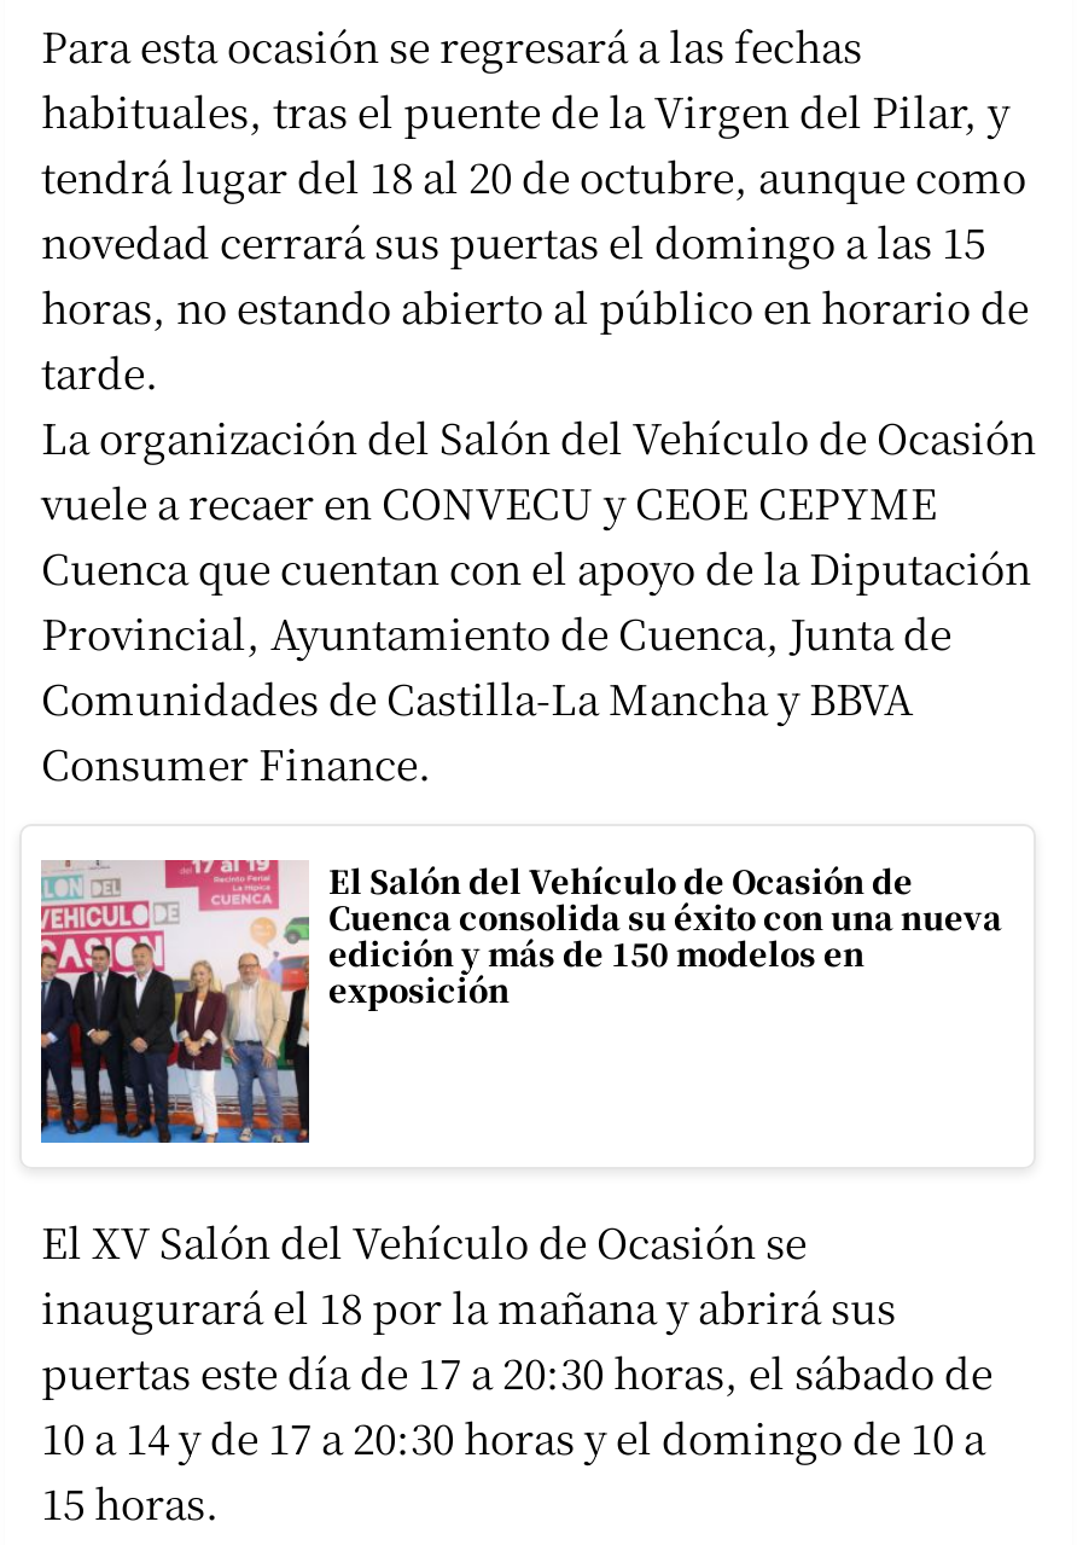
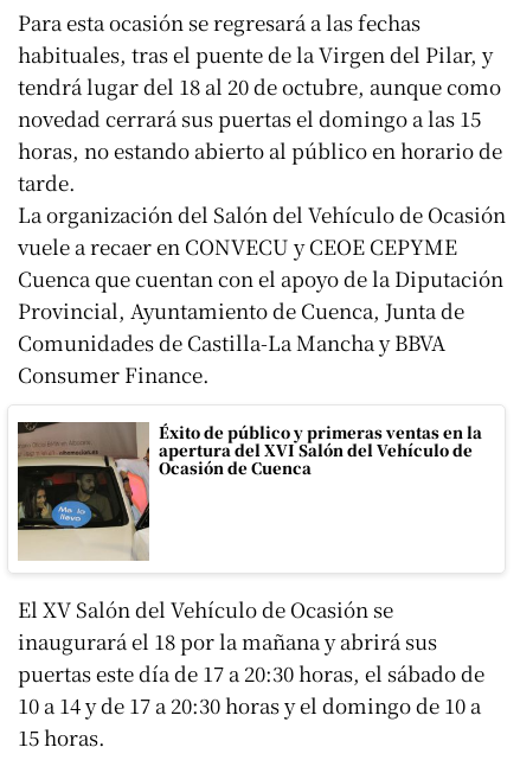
[39,858,1002,1145] [image] | El Salón del Vehículo de Ocasión de | Cuenca consolida su éxito con una nueva | edición y más de 150 modelos en | exposición -> [17,421,482,561] [image] | Éxito de público y primeras ventas en la | apertura del XVI Salón del Vehículo de | Ocasión de Cuenca

